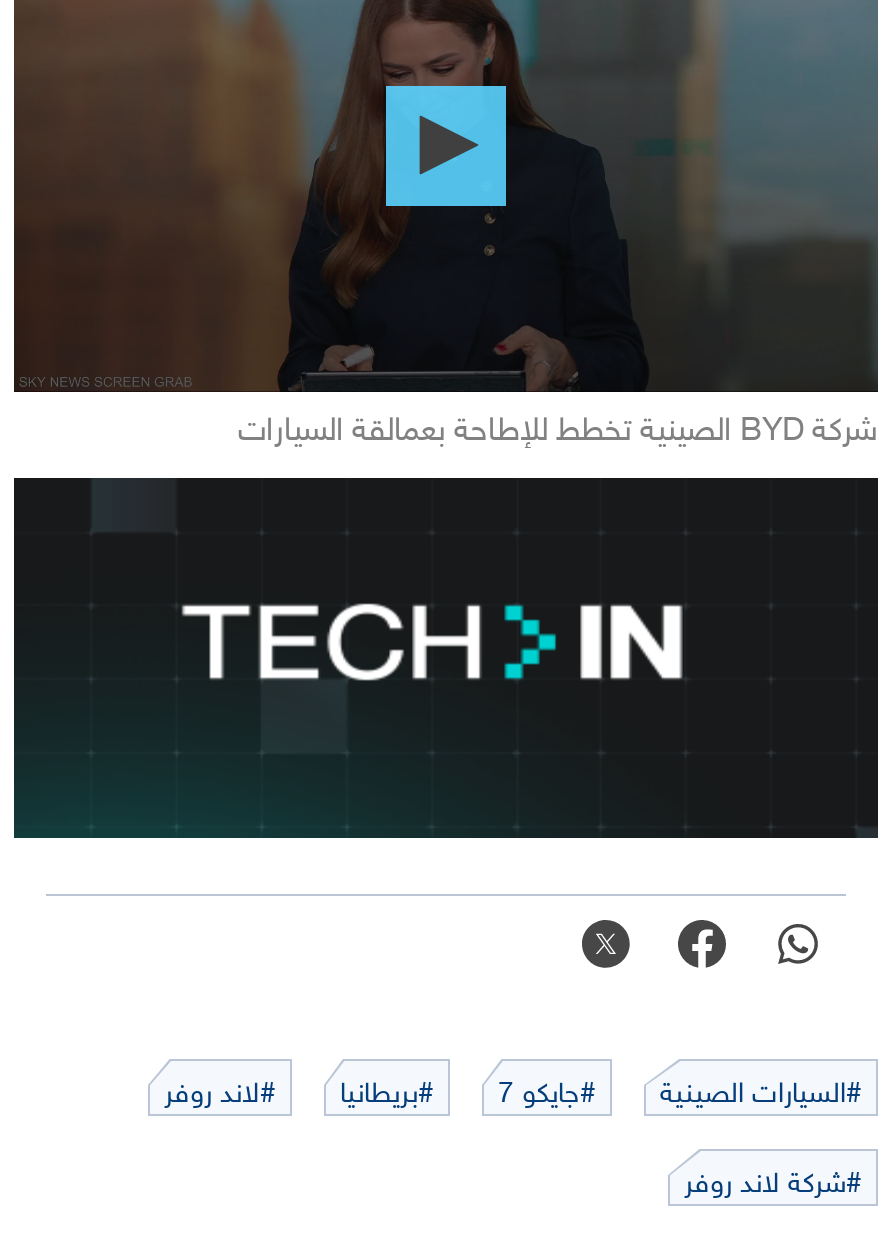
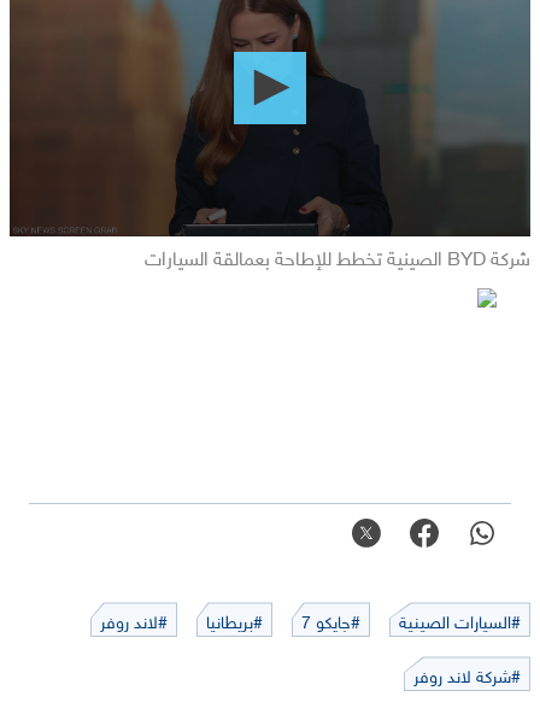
[12,476,880,840] [image] -> none

